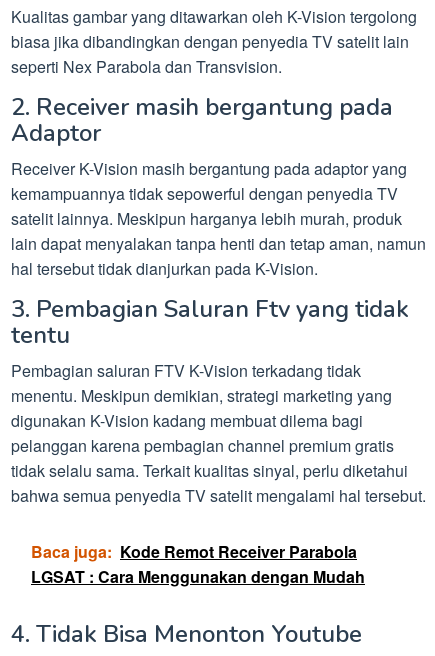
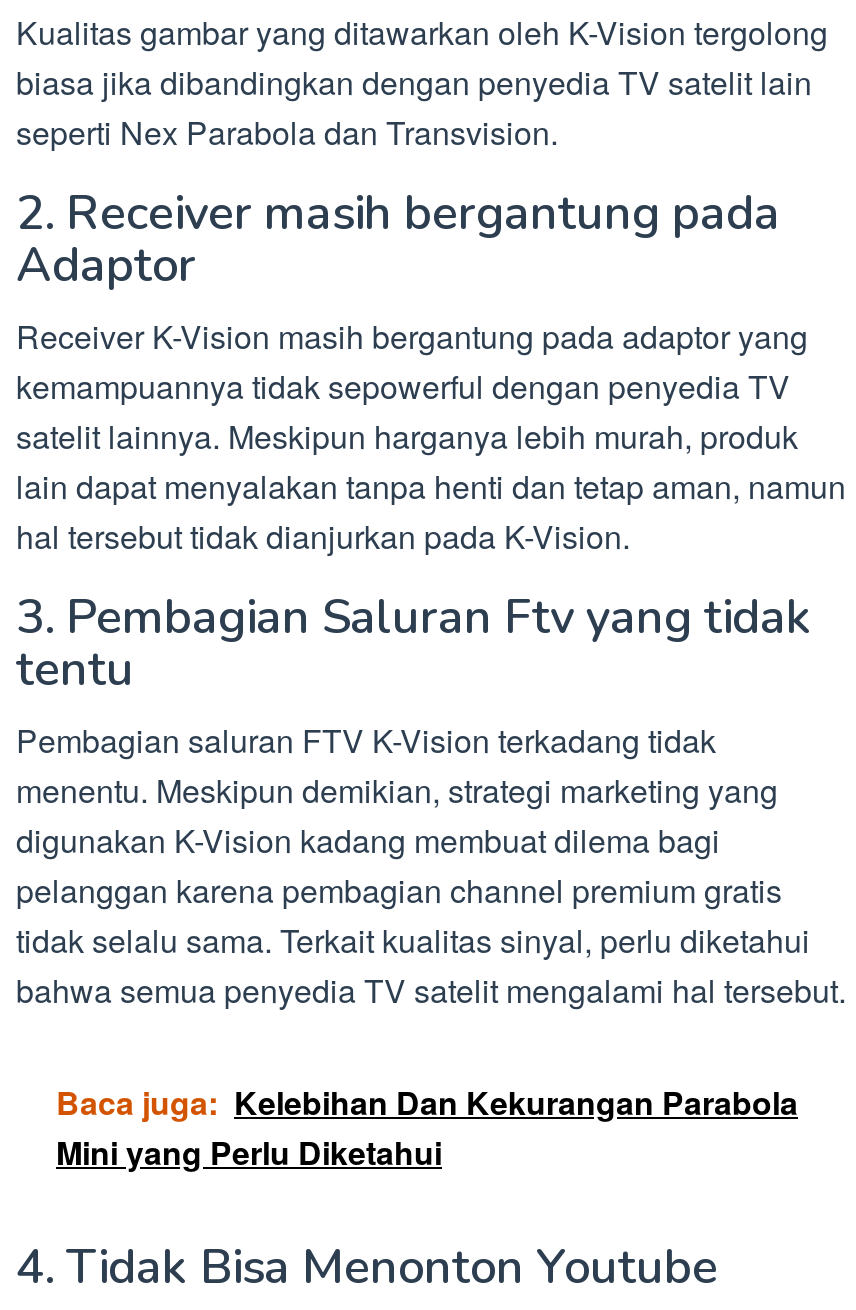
[31,540,365,588] Baca juga: Kode Remot Receiver Parabola | LGSAT : Cara Menggunakan dengan Mudah -> [56,1080,798,1176] Baca juga: Kelebihan Dan Kekurangan Parabola | Mini yang Perlu Diketahui

